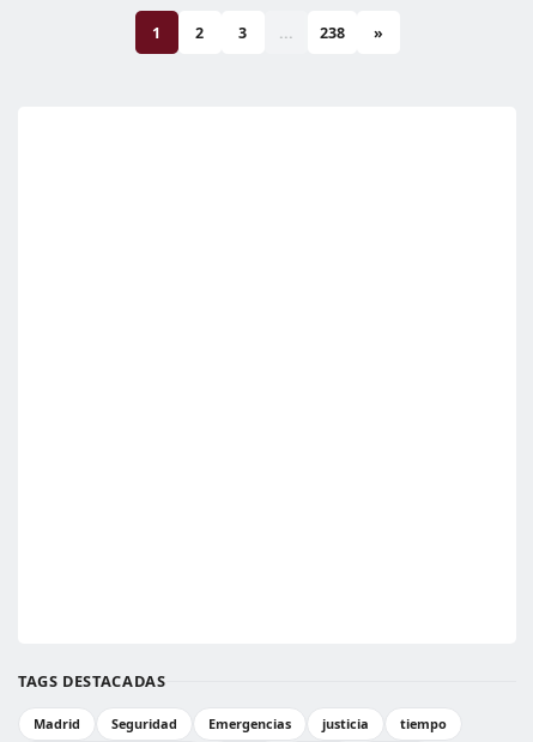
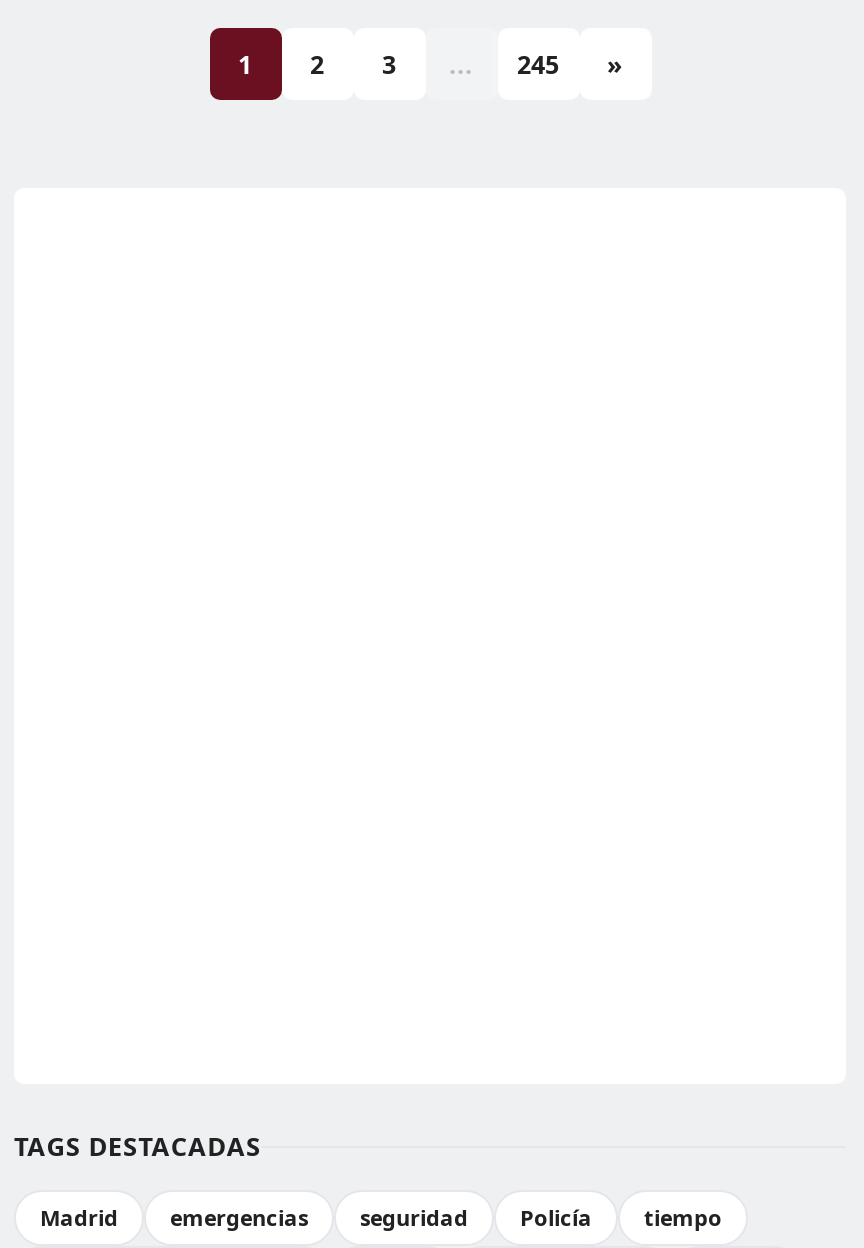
[319,22,344,43] 238 -> [517,47,559,81] 245
[111,714,369,732] Seguridad | Emergencias | justicia -> [170,1202,592,1232] emergencias | seguridad | Policía

